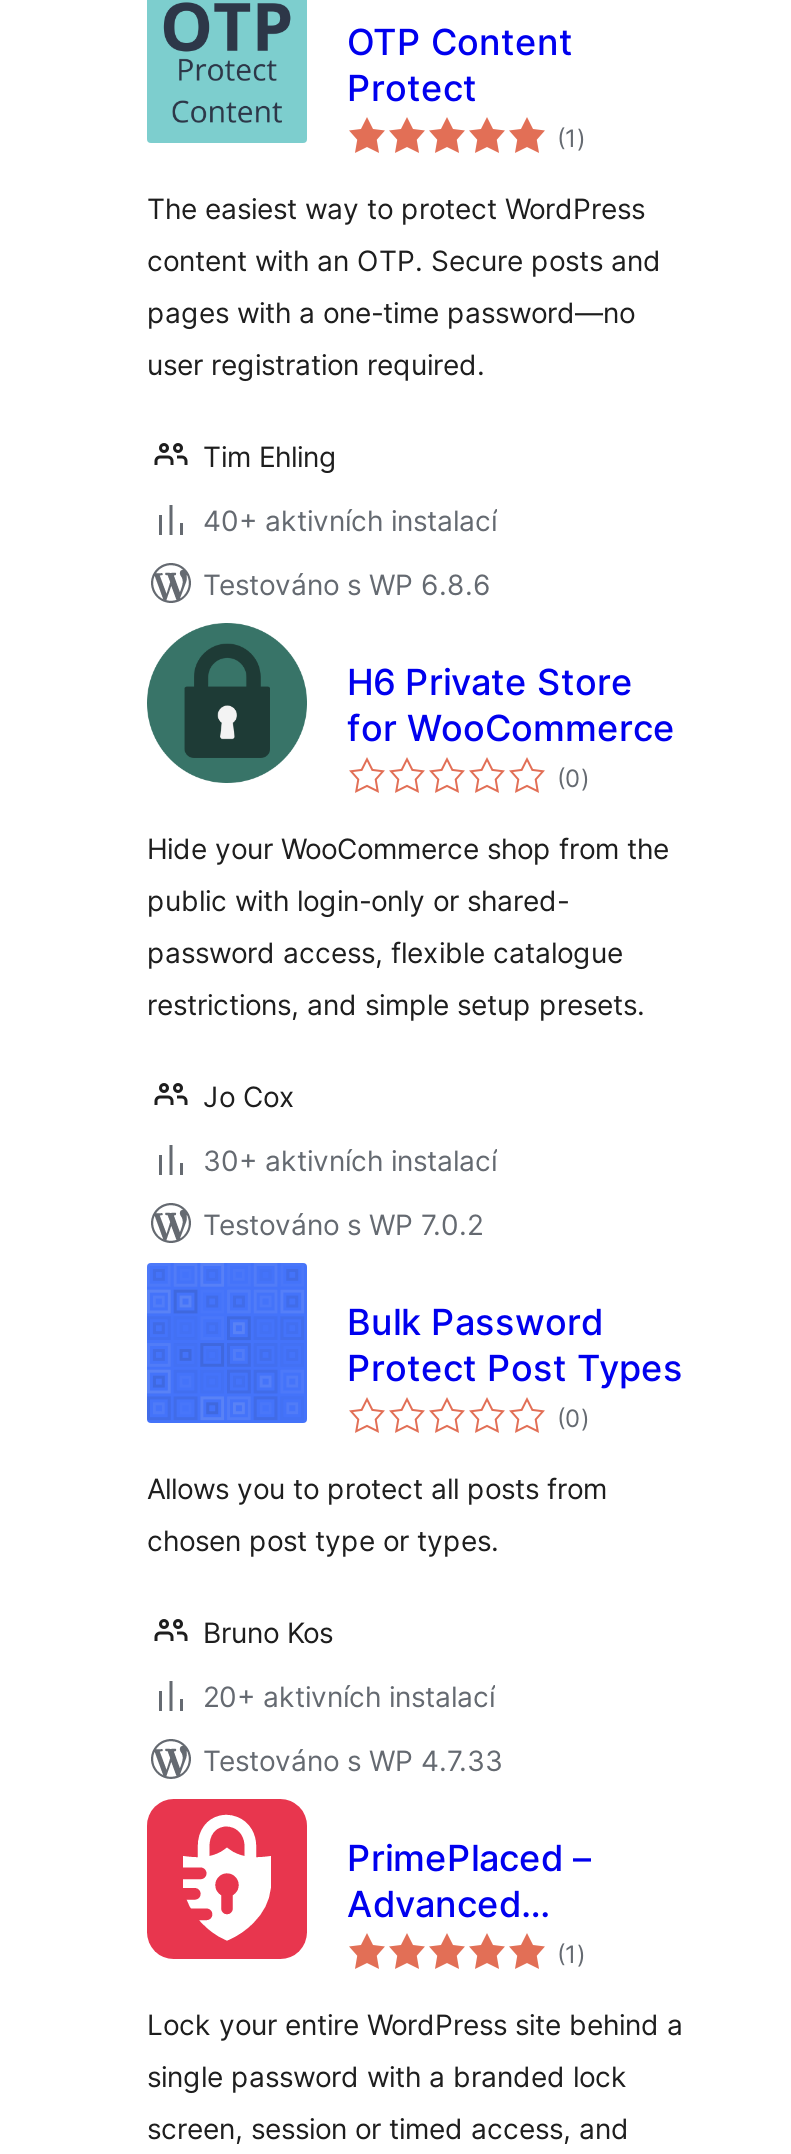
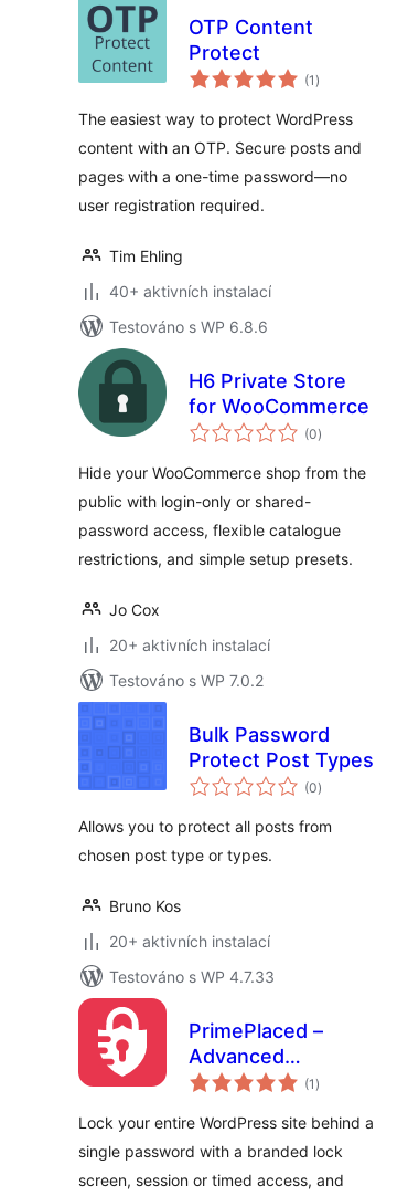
[203,1143,497,1177] 30+ aktivních instalací -> [109,636,270,654] 20+ aktivních instalací

